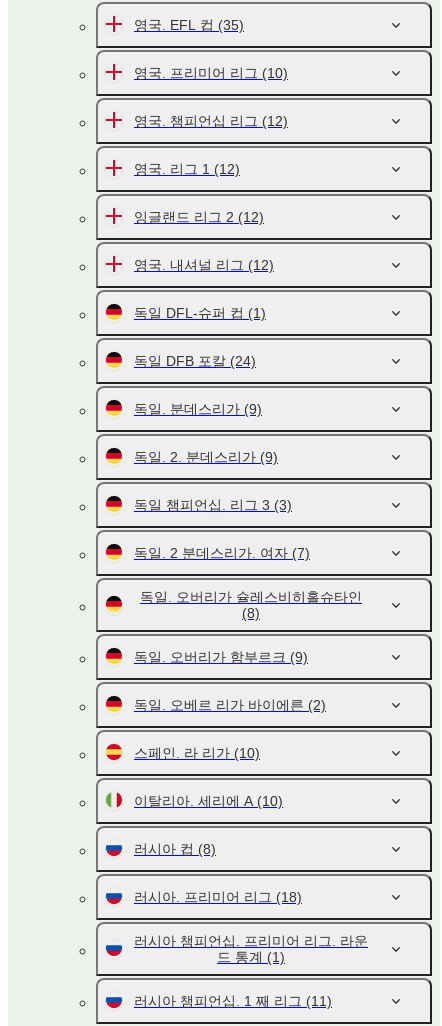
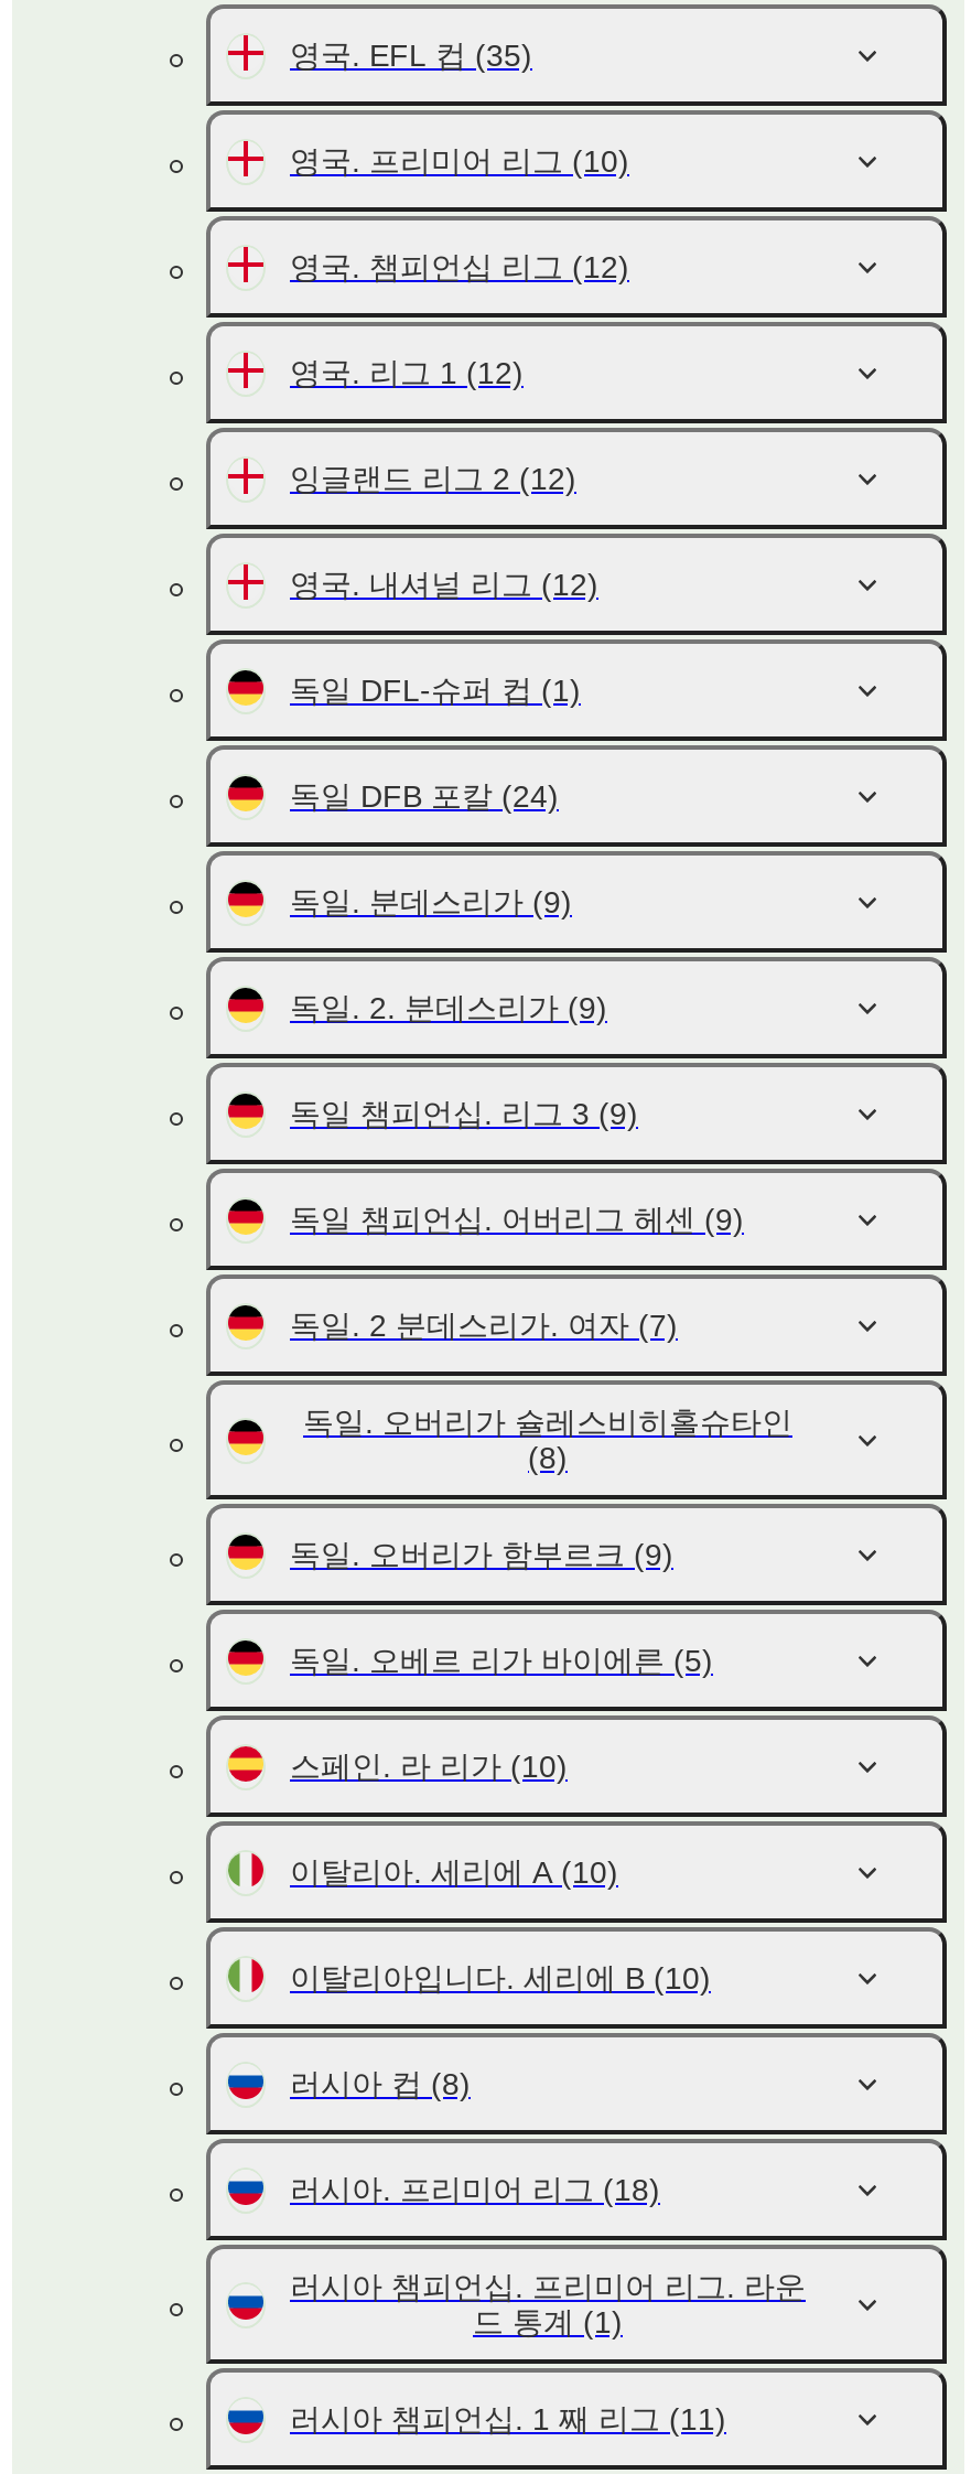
[134,497,292,513] 독일 챔피언십. 리그 3 (3) -> [290,1096,744,1237] 독일 챔피언십. 리그 3 (9) | 독일 챔피언십. 어버리그 헤센 (9)
[134,697,326,713] 독일. 오베르 리가 바이에른 (2) -> [290,1643,713,1678] 독일. 오베르 리가 바이에른 (5)
none -> [290,1960,711,1996] 이탈리아입니다. 세리에 B (10)

